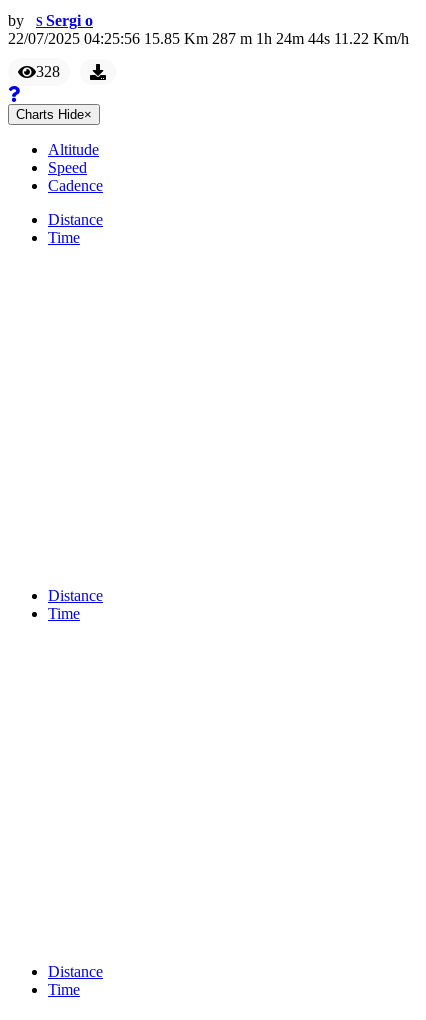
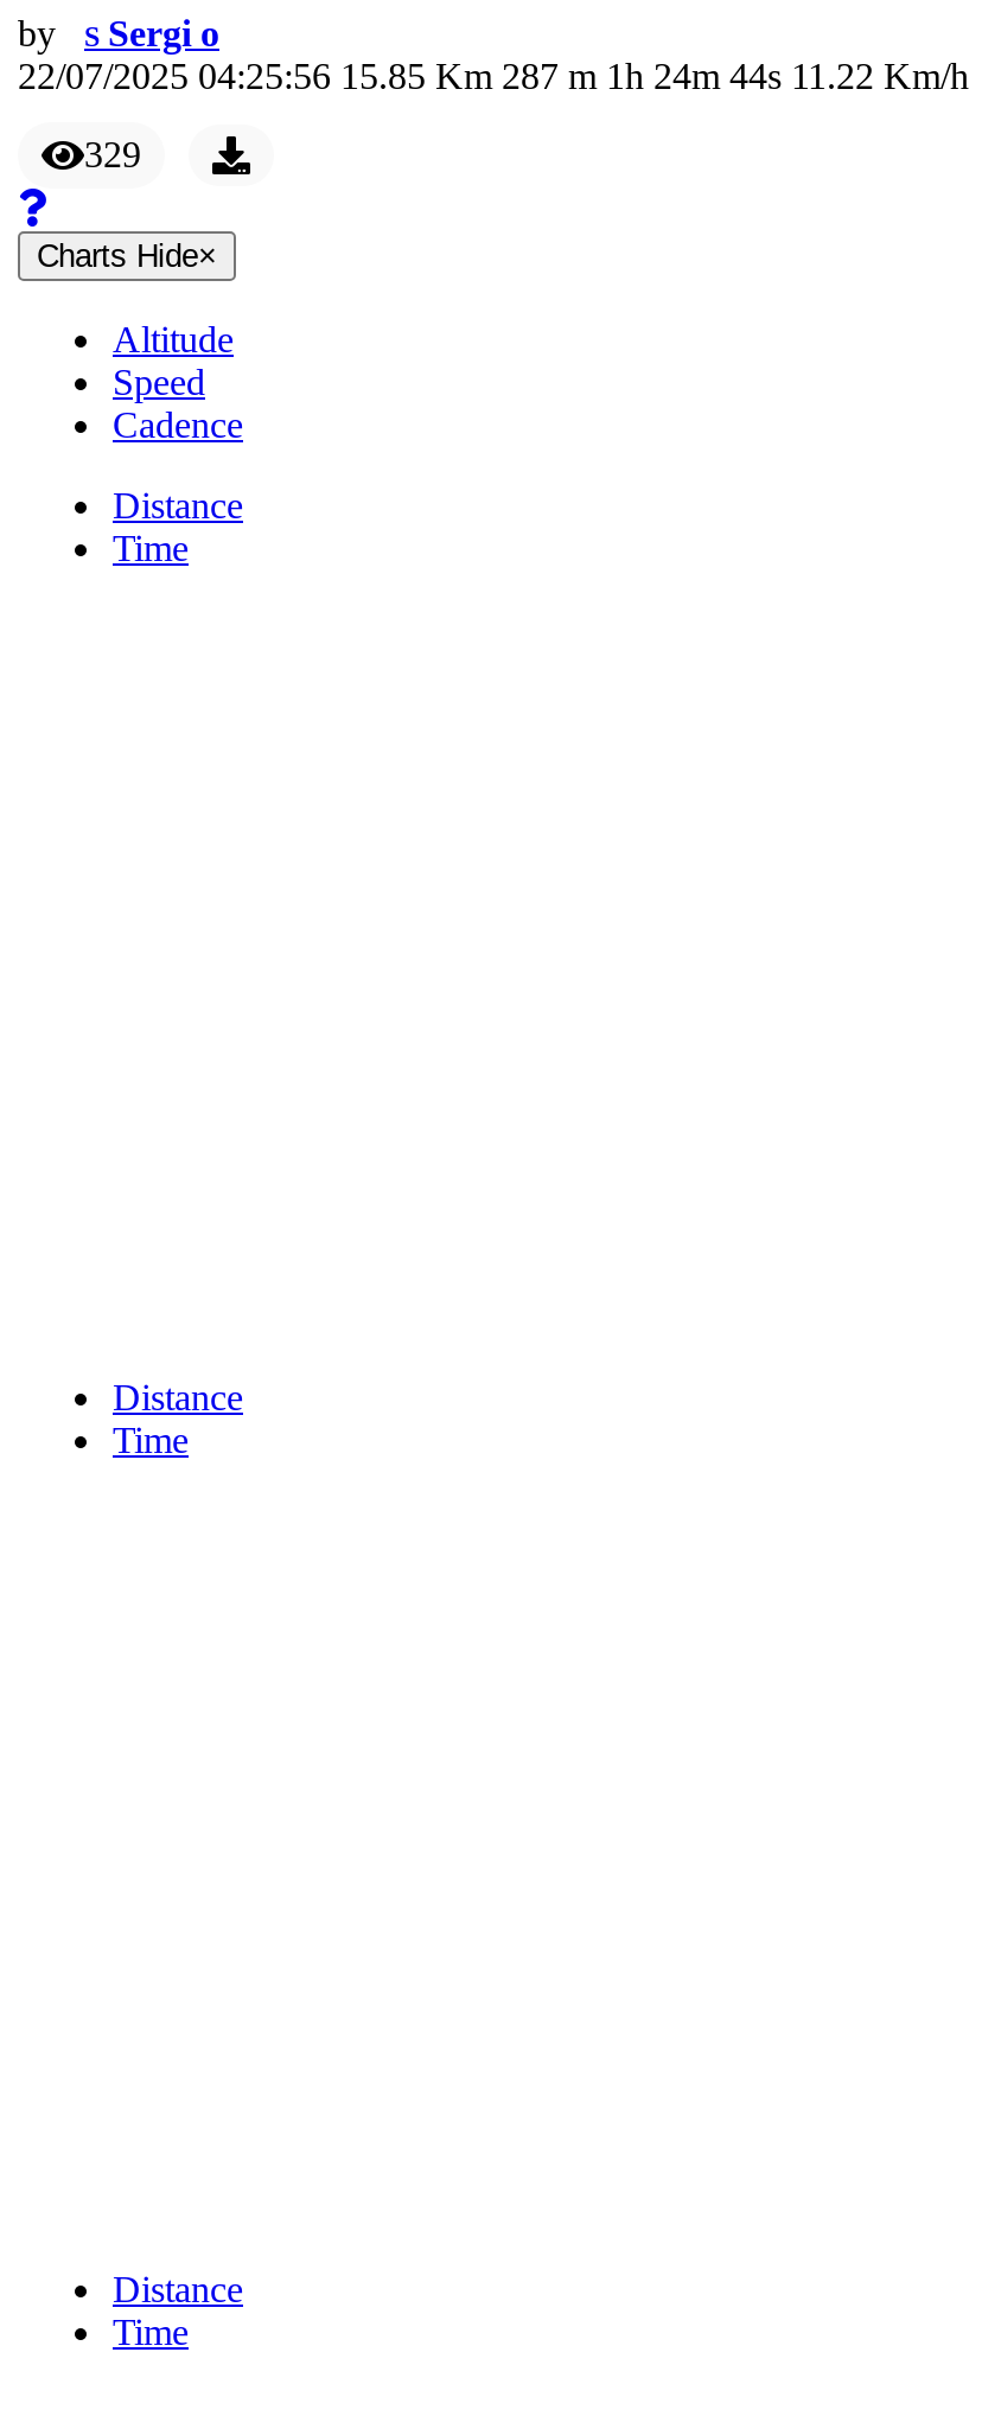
[36,62,60,79] 328 -> [84,133,141,173] 329

